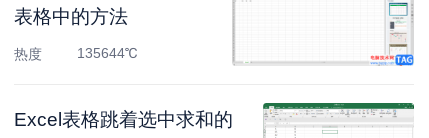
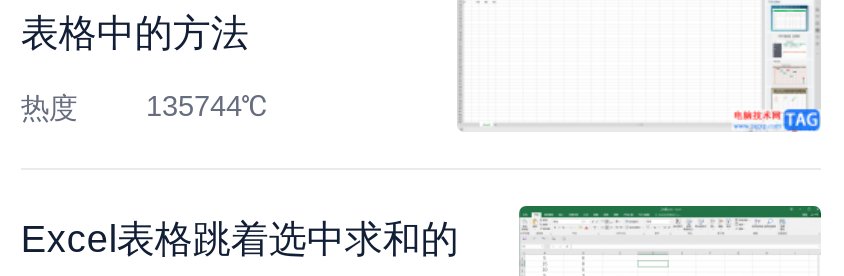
[76,45,137,61] 135644℃ -> [146,91,268,123] 135744℃

